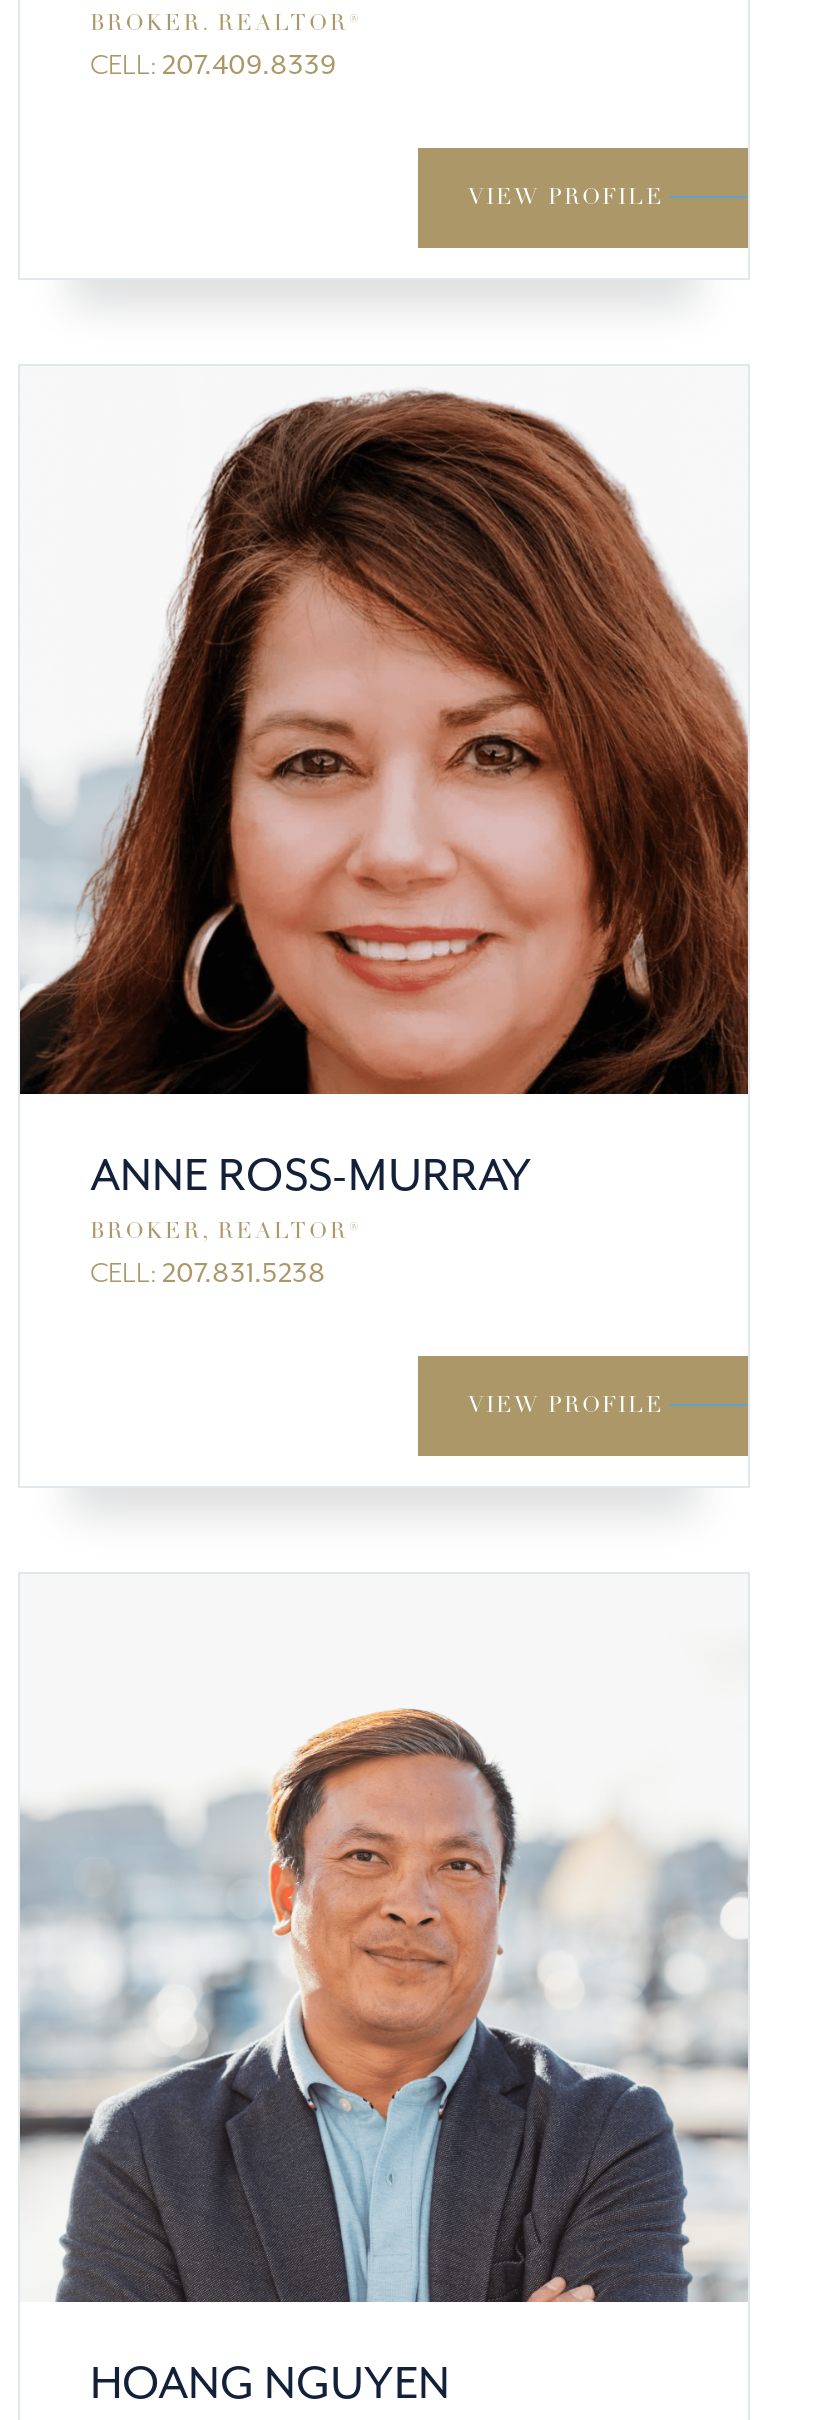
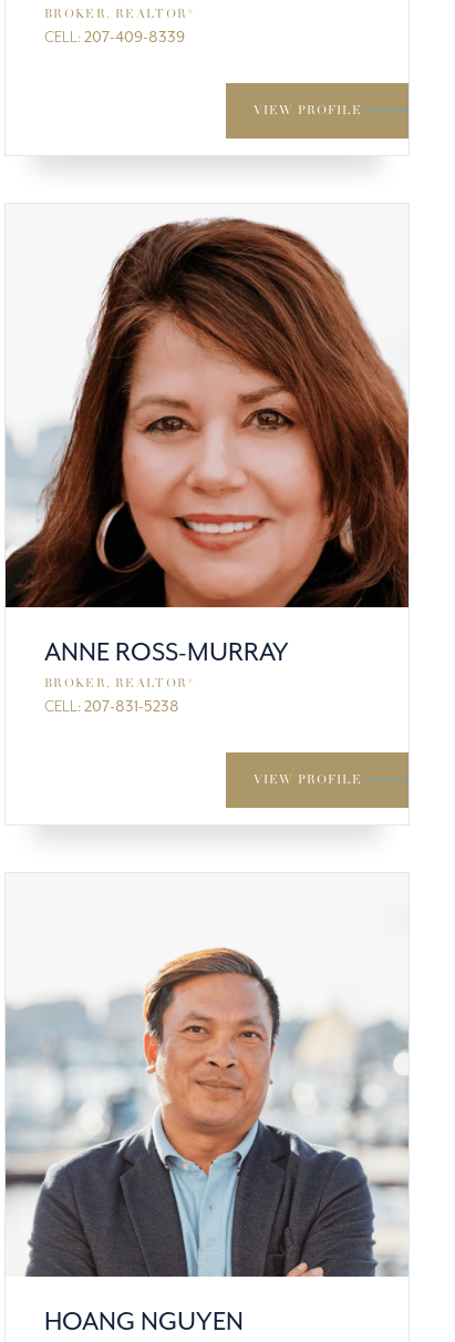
[90,46,336,82] CELL: 207.409.8339 -> [44,26,185,46] CELL: 207-409-8339
[90,1254,326,1290] CELL: 207.831.5238 -> [44,696,179,716] CELL: 207-831-5238

